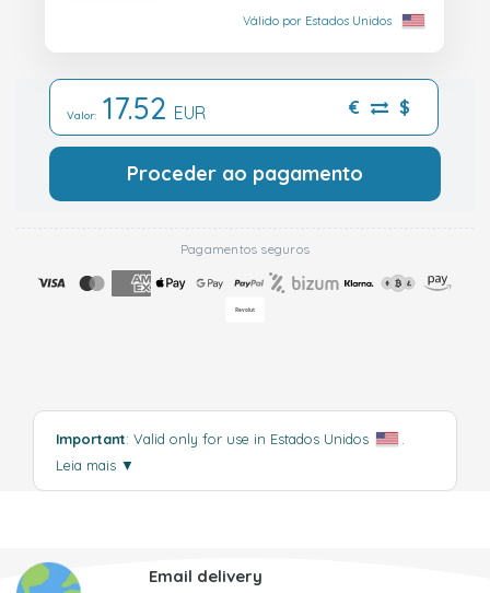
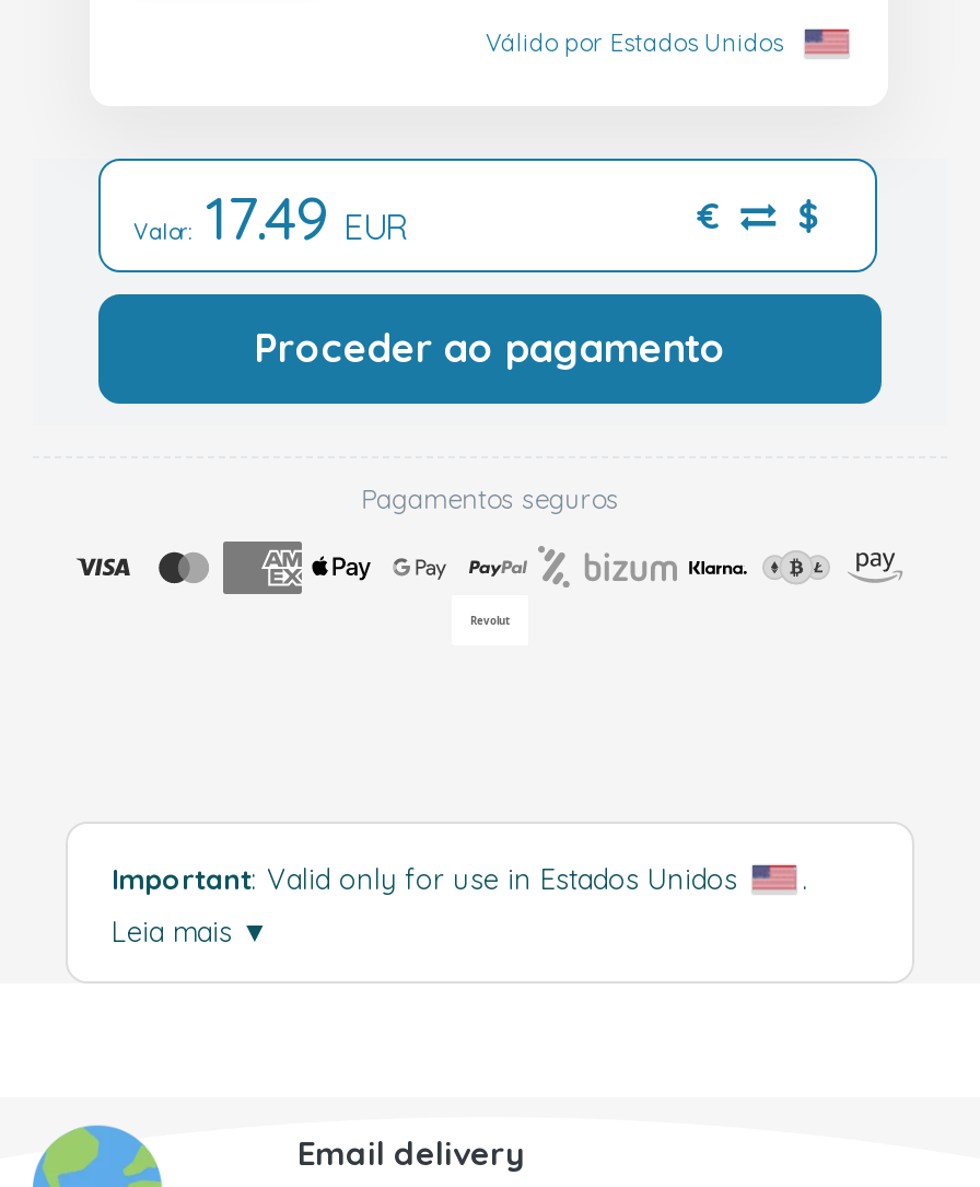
[67,89,206,126] Valor: 17.52 EUR -> [133,180,407,254] Valor: 17.49 EUR

